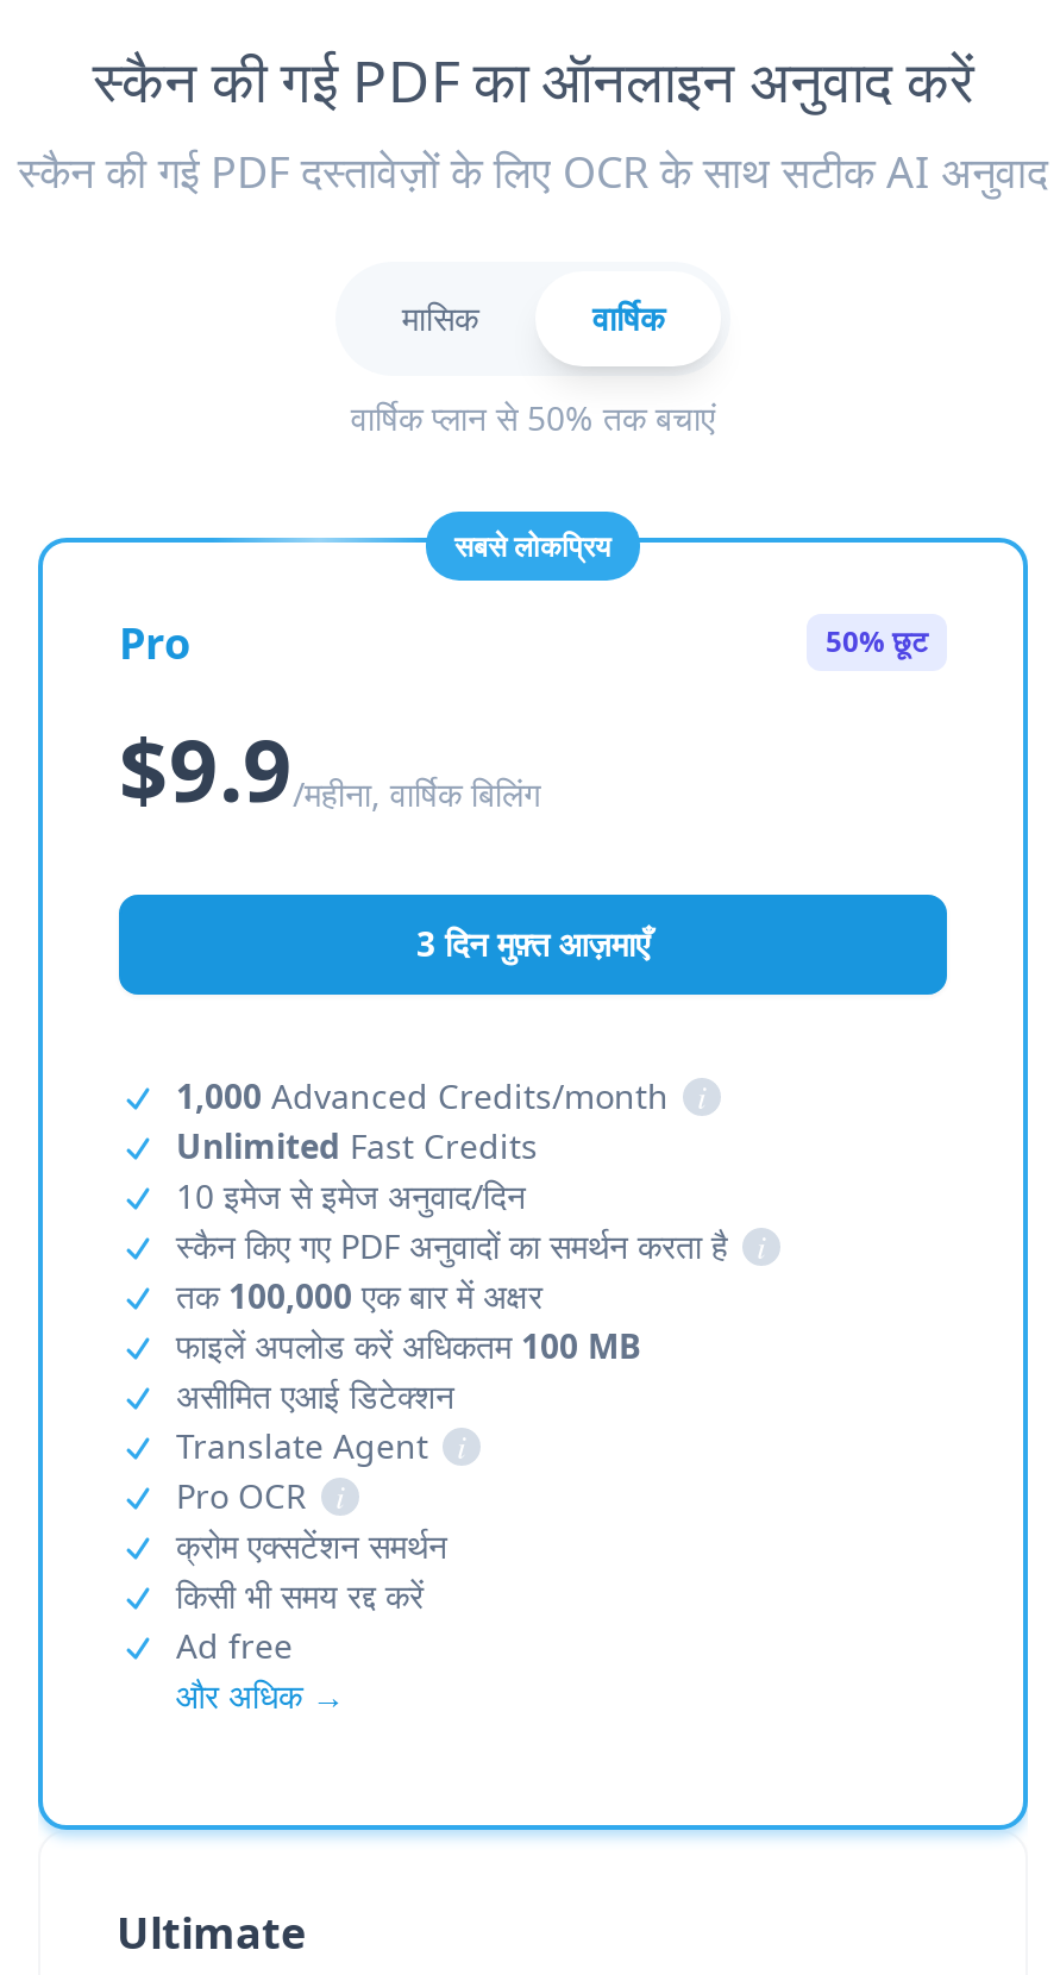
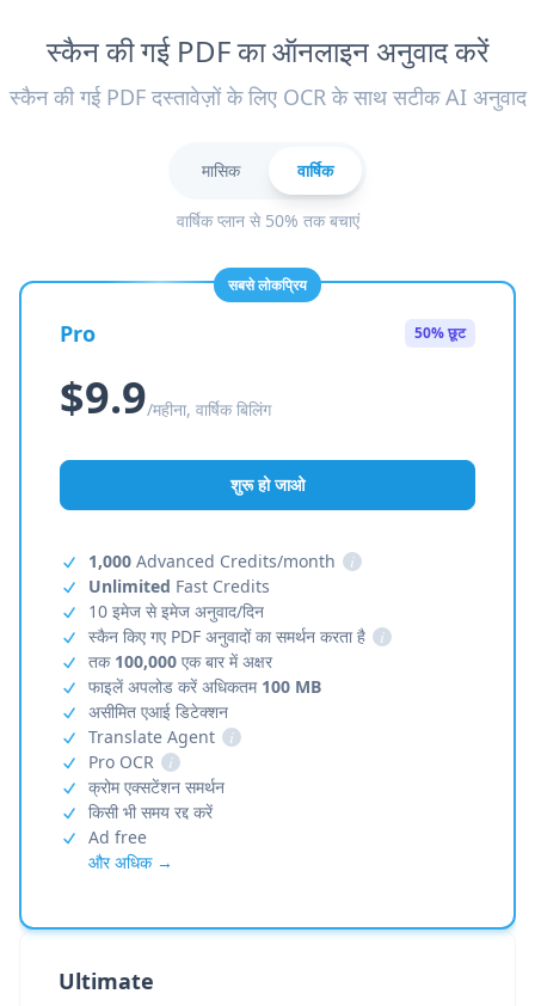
[416,921,650,966] 3 दिन मुफ़्त आज़माएँ -> [230,473,305,496] शुरू हो जाओ

